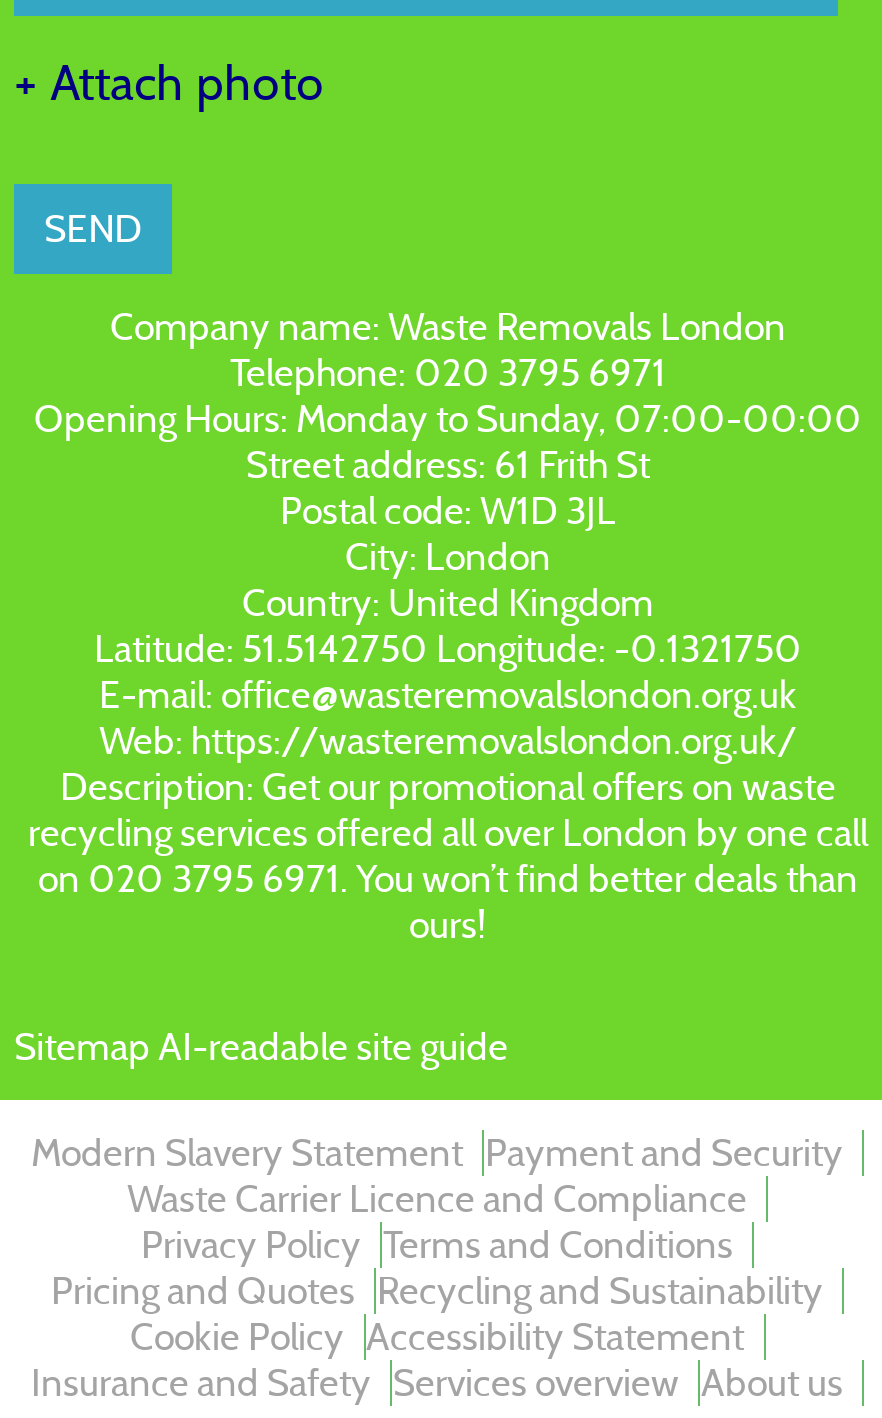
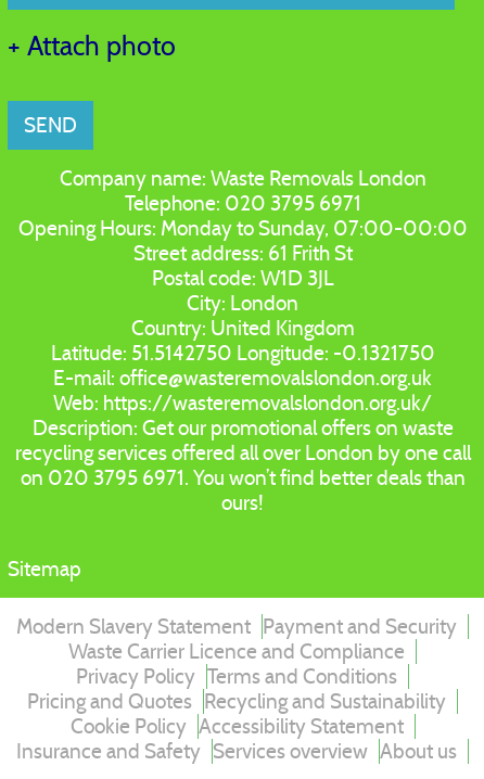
[14,1025,508,1071] Sitemap AI-readable site guide -> [8,557,81,582] Sitemap

